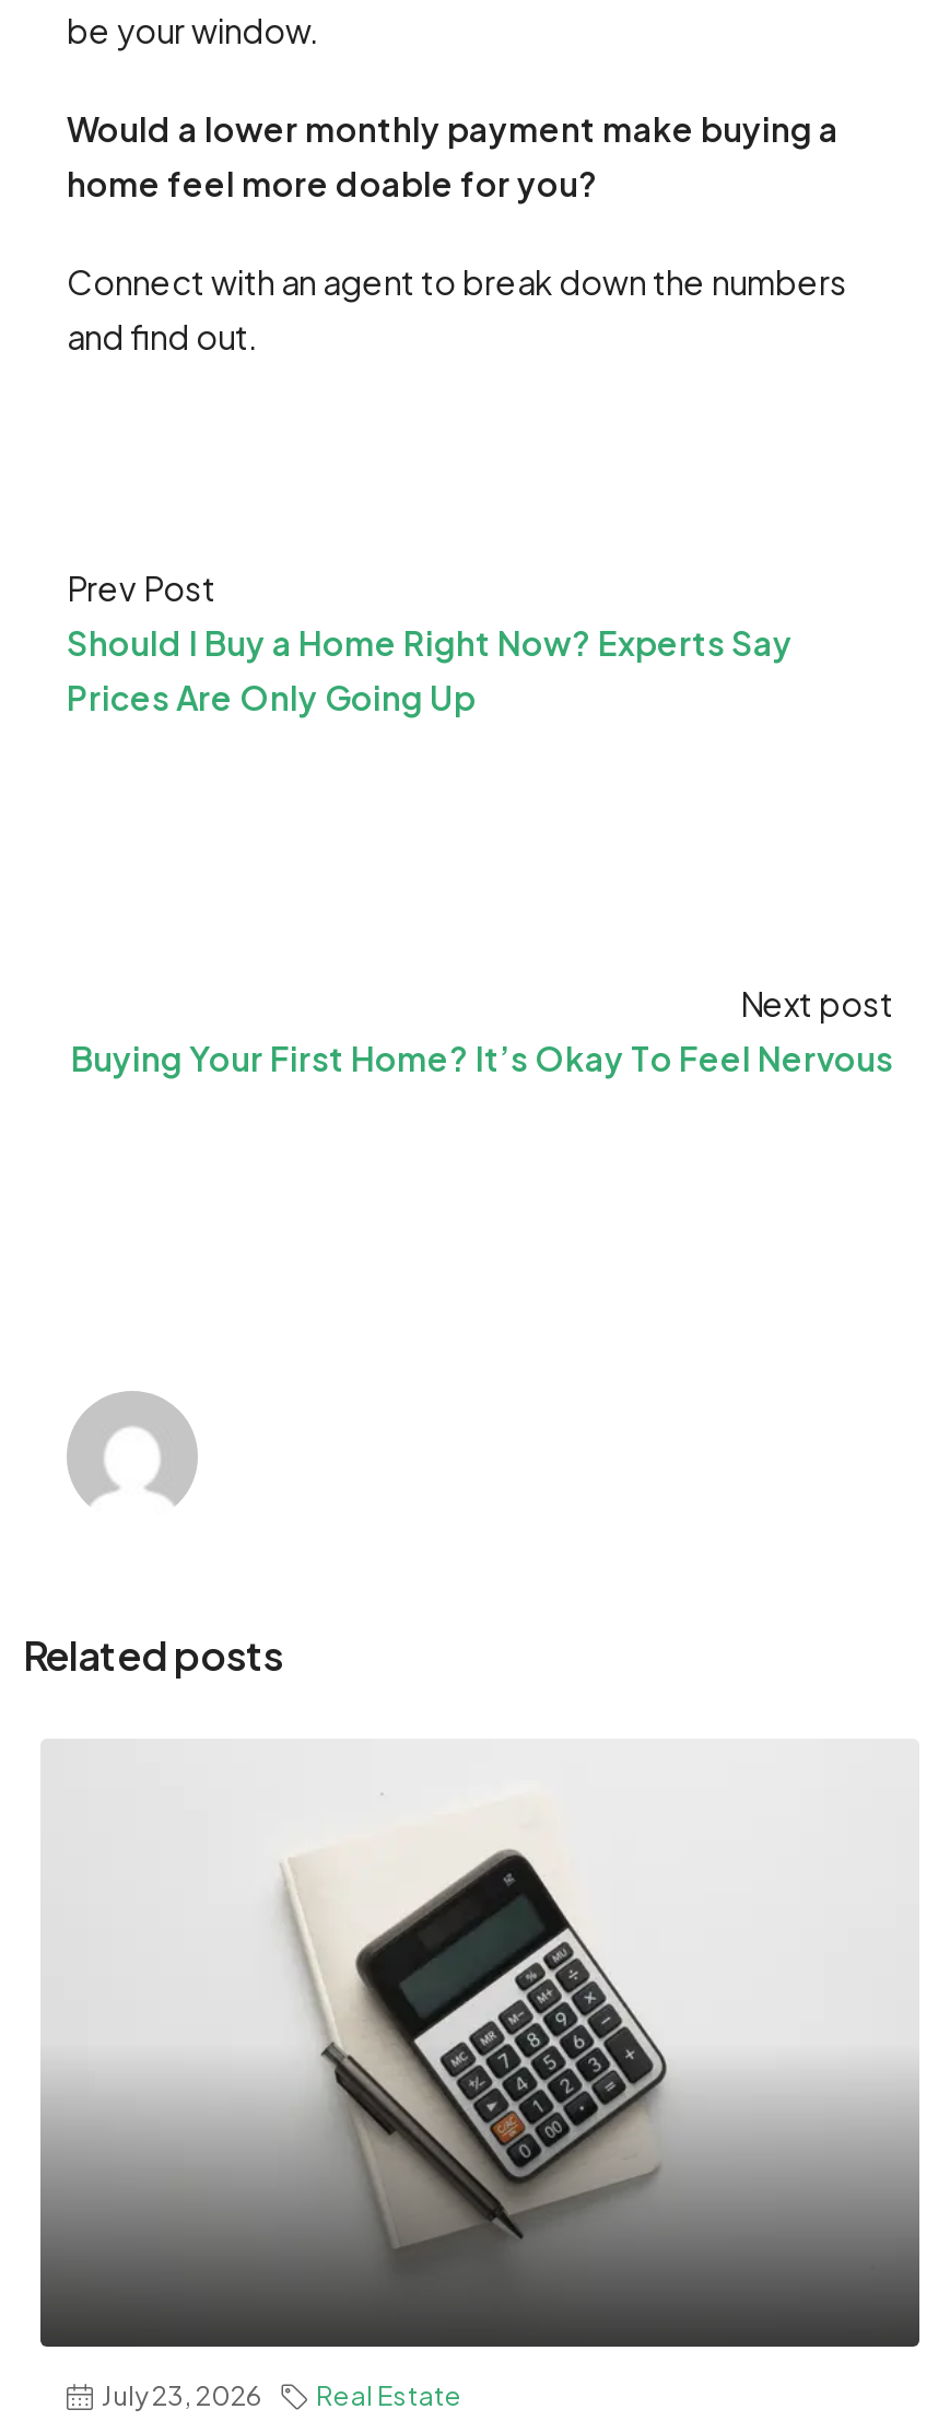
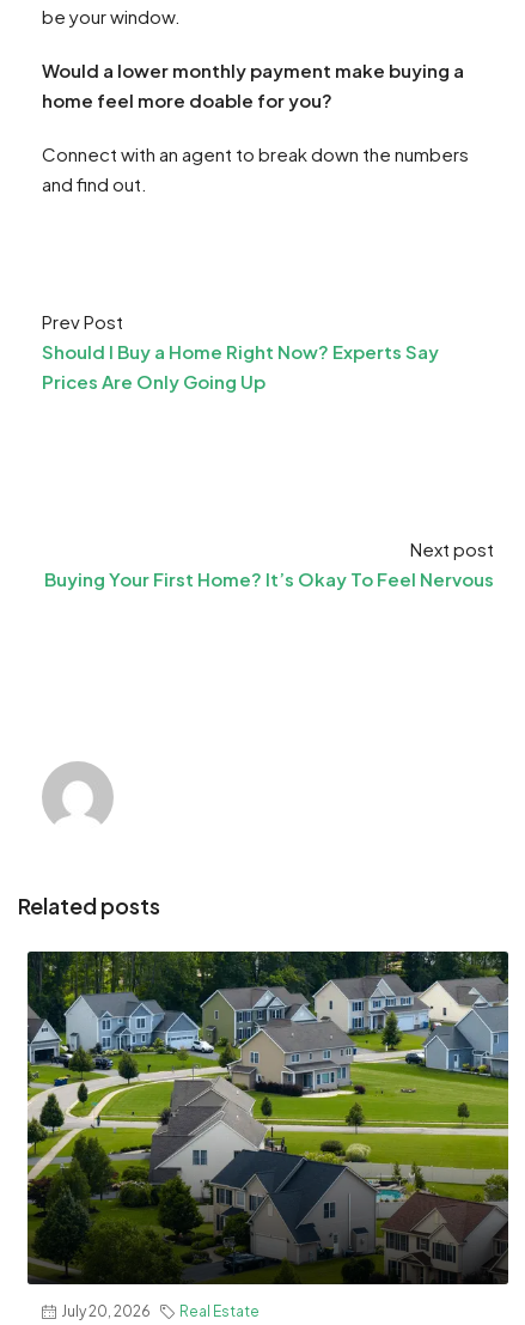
[38,1739,922,2413] [image] | July 23, 2026 Real Estate -> [26,950,509,1321] [image] | July 20, 2026 Real Estate

